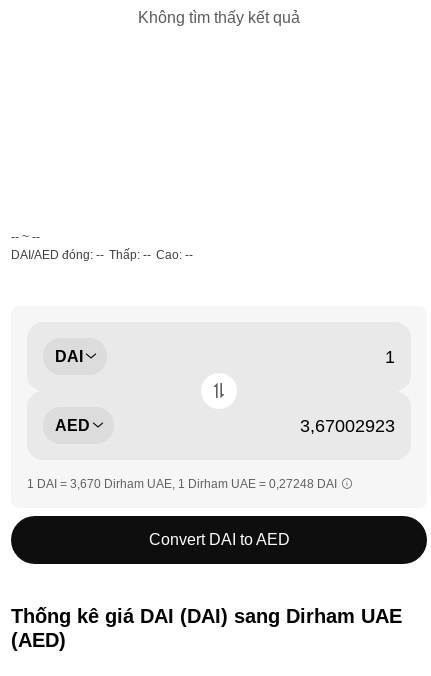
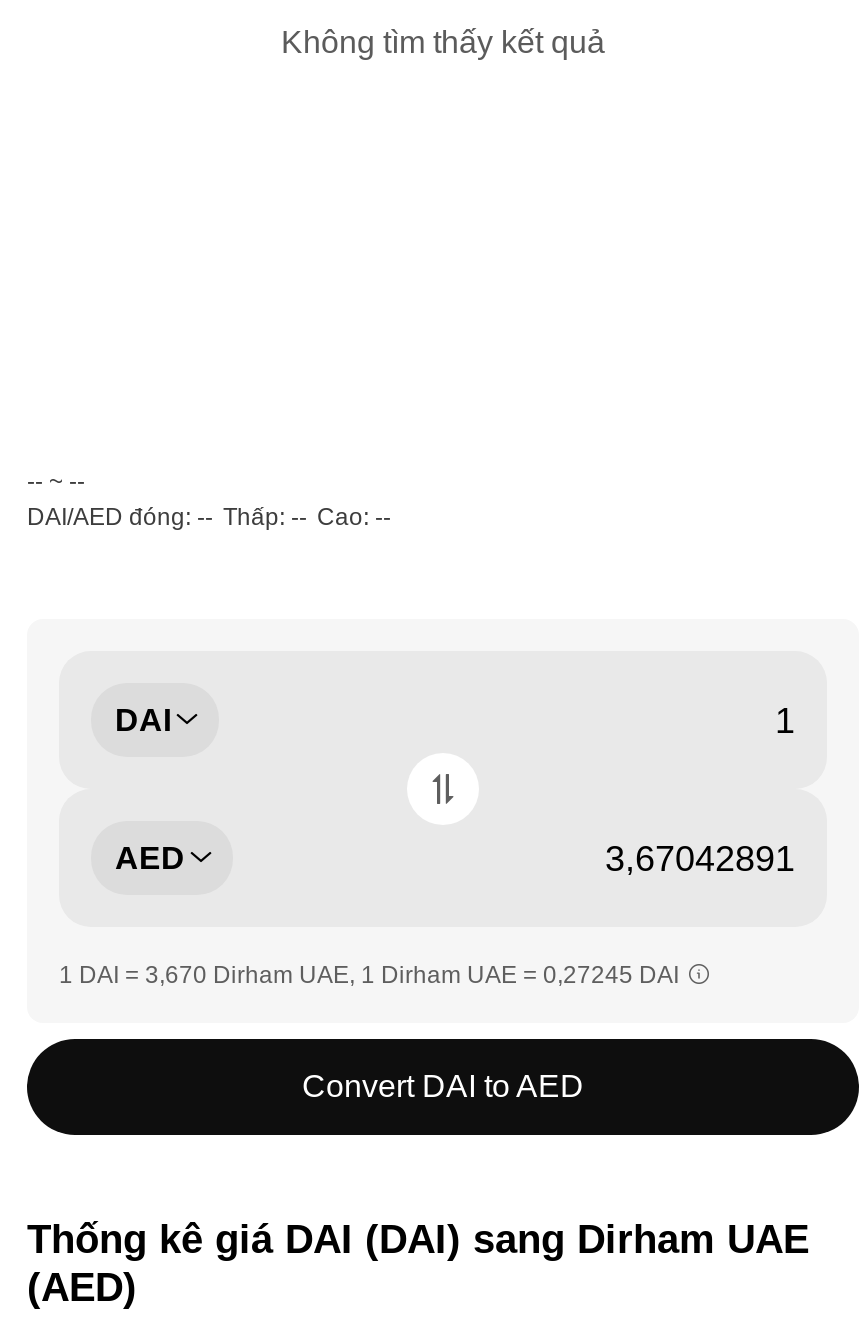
[27,477,337,491] 1 DAI = 3,670 Dirham UAE, 1 Dirham UAE = 0,27248 DAI -> [59,961,679,989] 1 DAI = 3,670 Dirham UAE, 1 Dirham UAE = 0,27245 DAI

